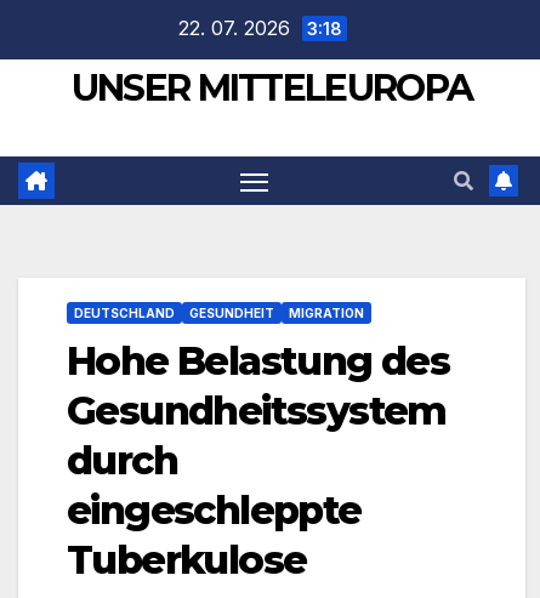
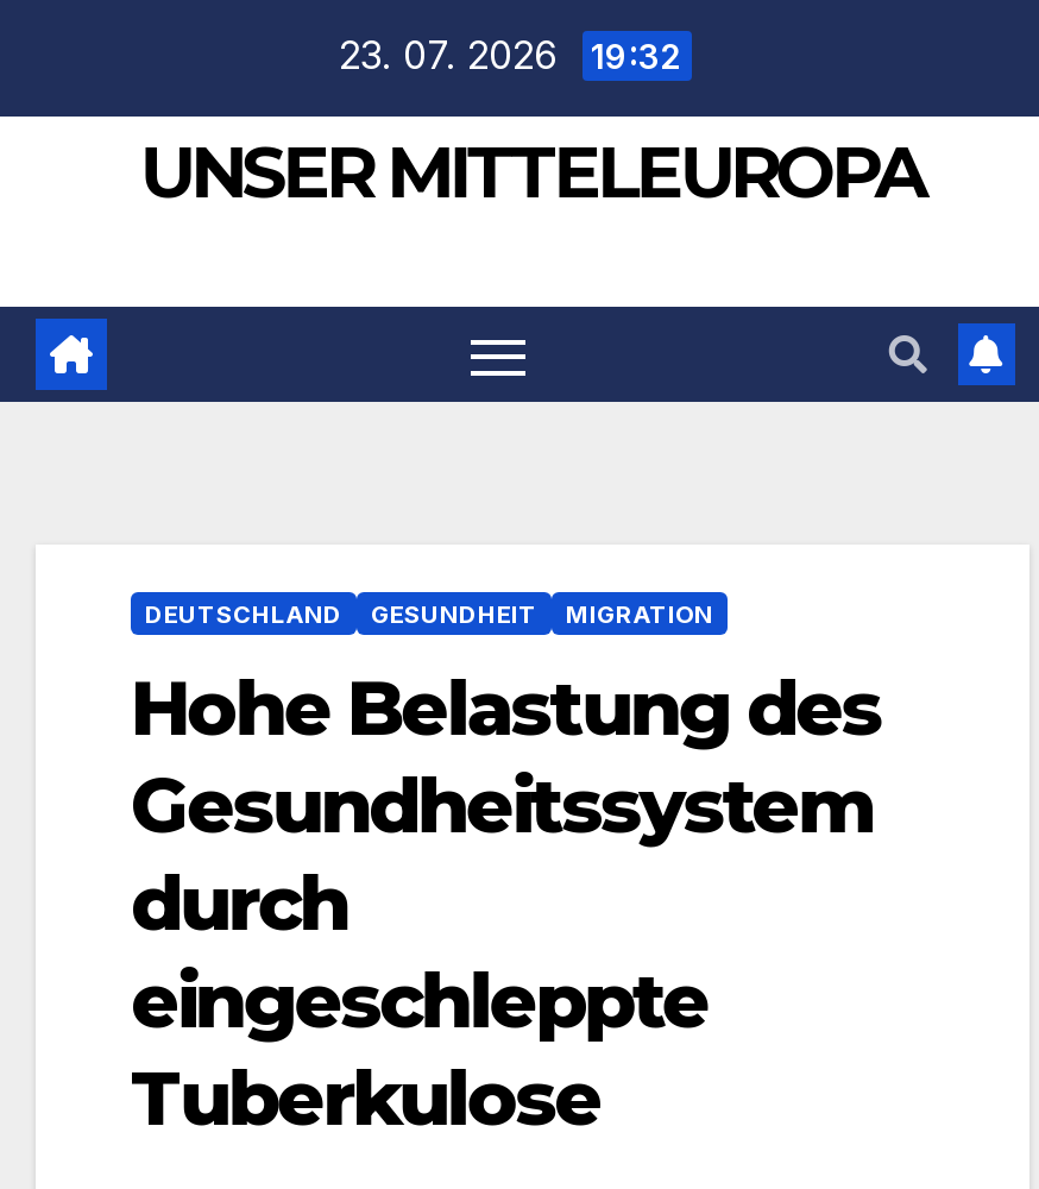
[178,16,342,40] 22. 07. 2026 3:18 -> [339,31,681,78] 23. 07. 2026 19:32

